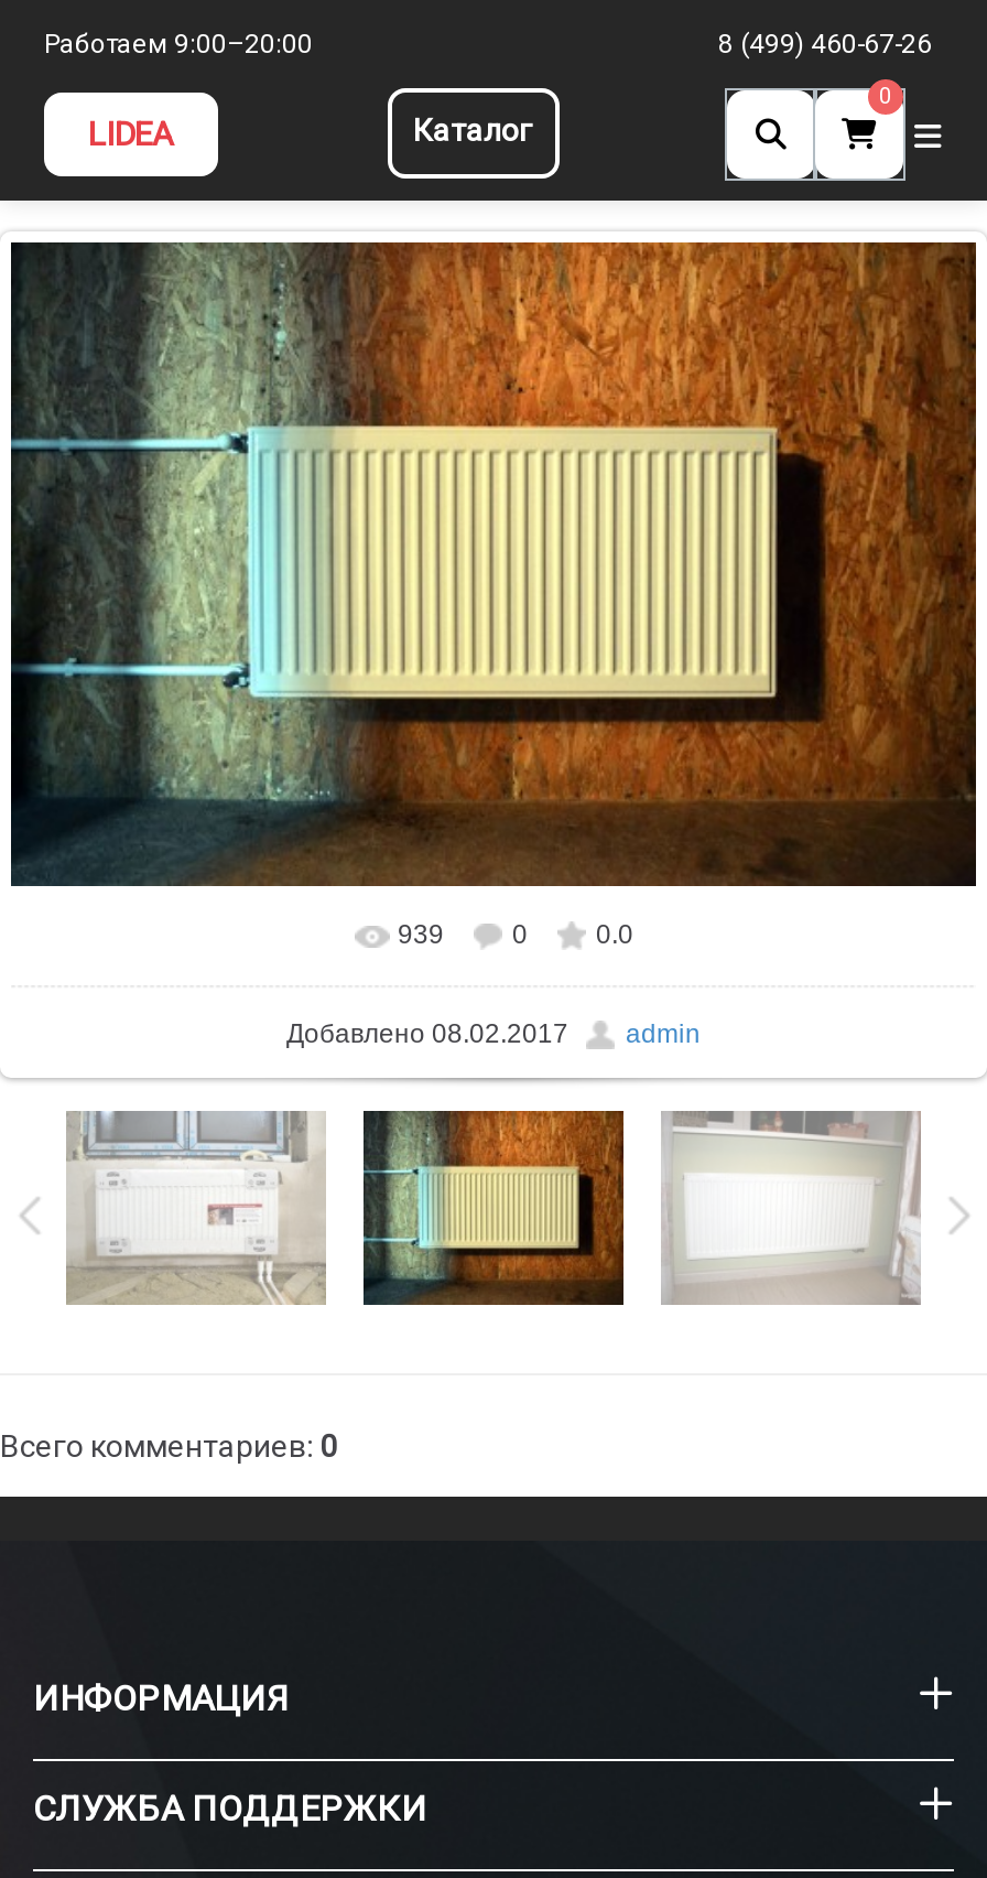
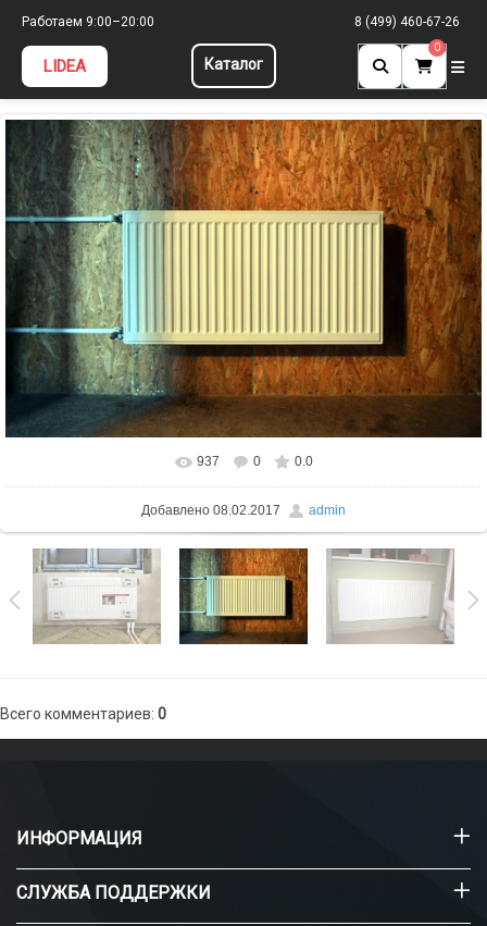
[398,919,444,949] 939 -> [196,453,219,469] 937

